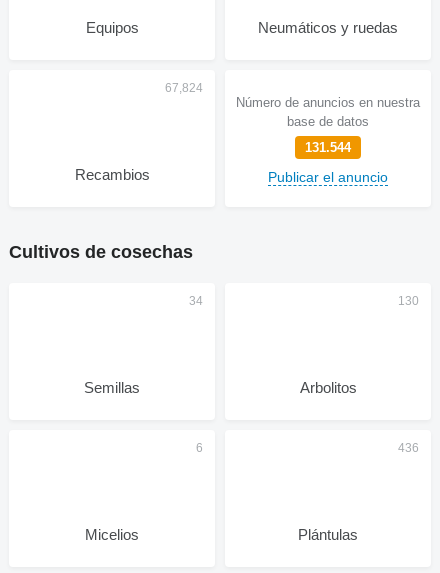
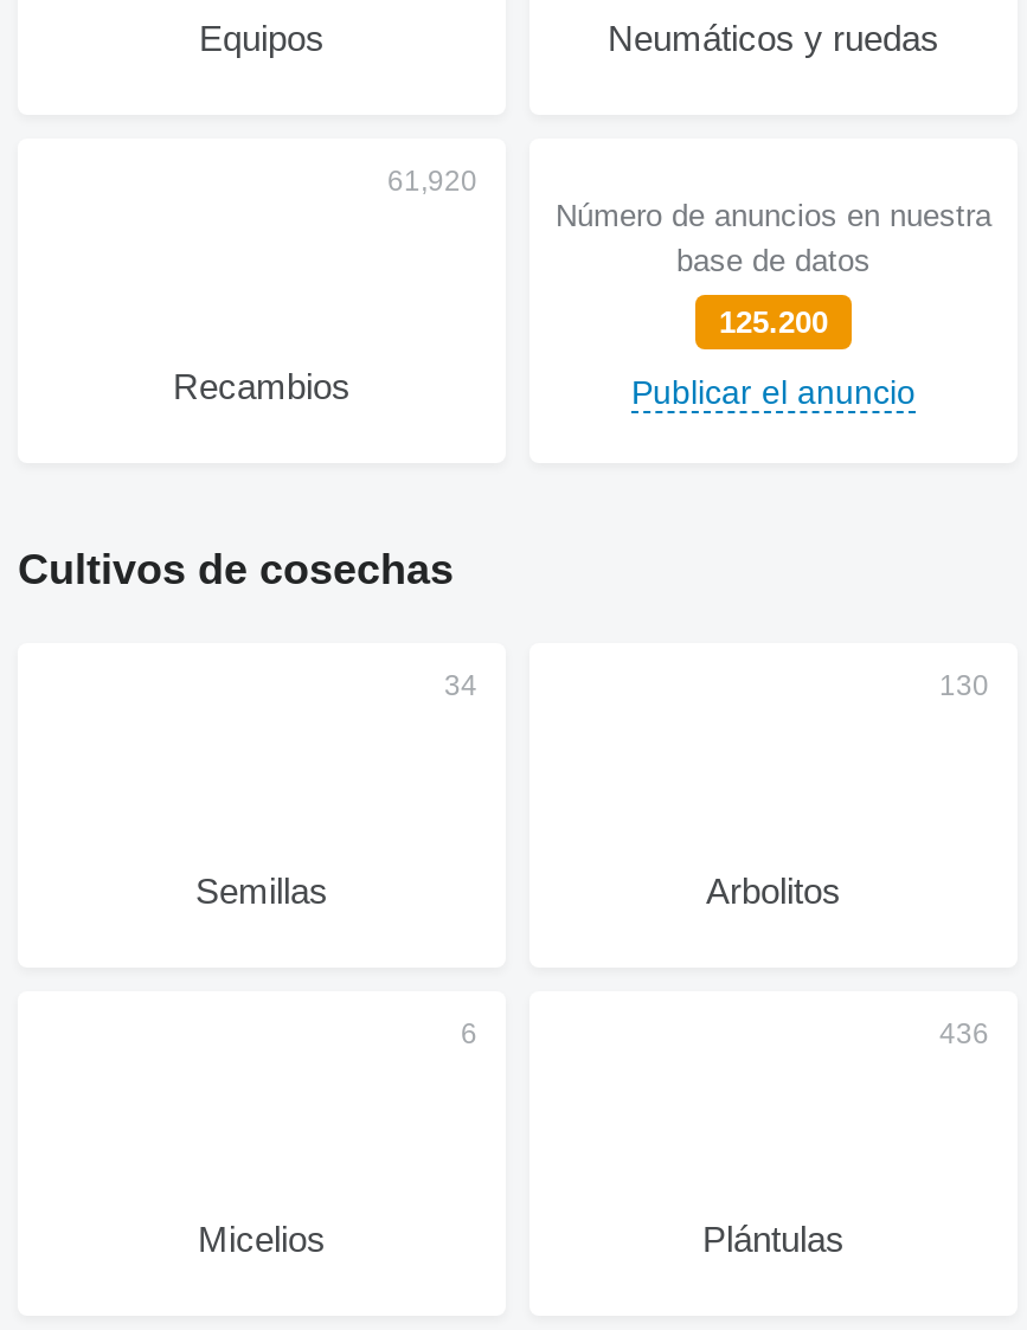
[305,139,351,154] 131.544 -> [719,303,828,339] 125.200

